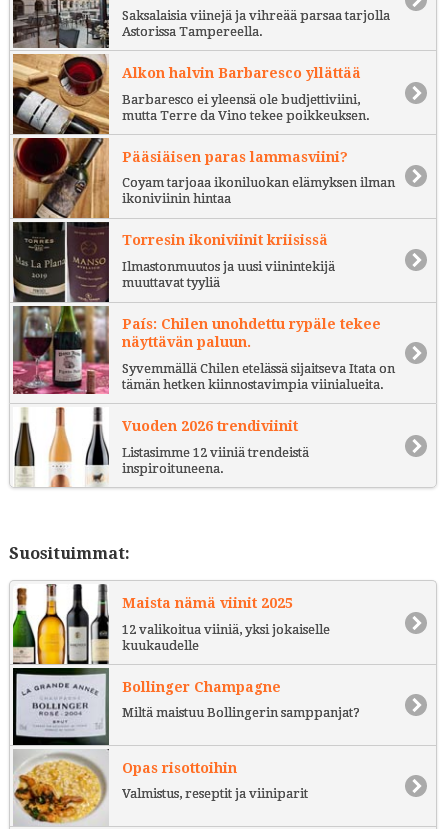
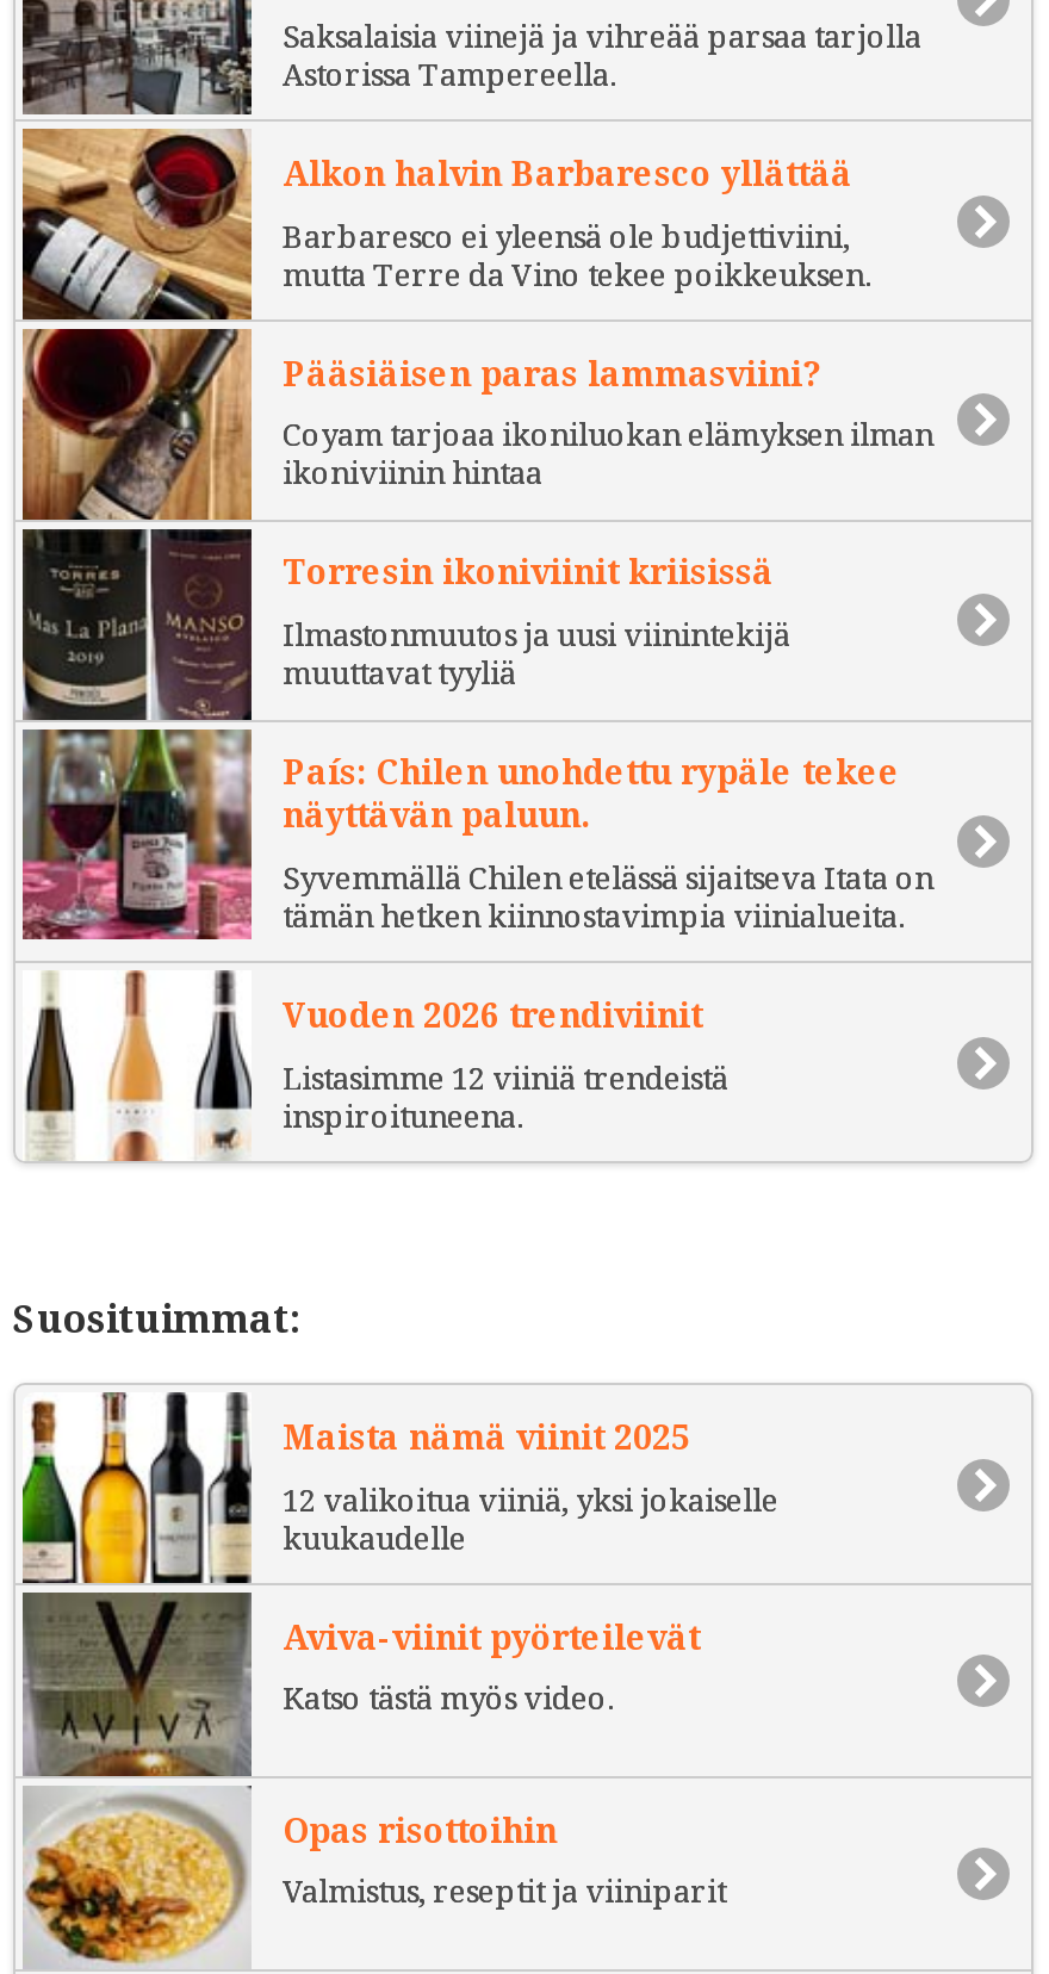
[12,667,281,746] [image] | Bollinger Champagne -> [23,1590,700,1779] [image] | Aviva-viinit pyörteilevät
[122,705,360,720] Miltä maistuu Bollingerin samppanjat? -> [283,1681,616,1717] Katso tästä myös video.

